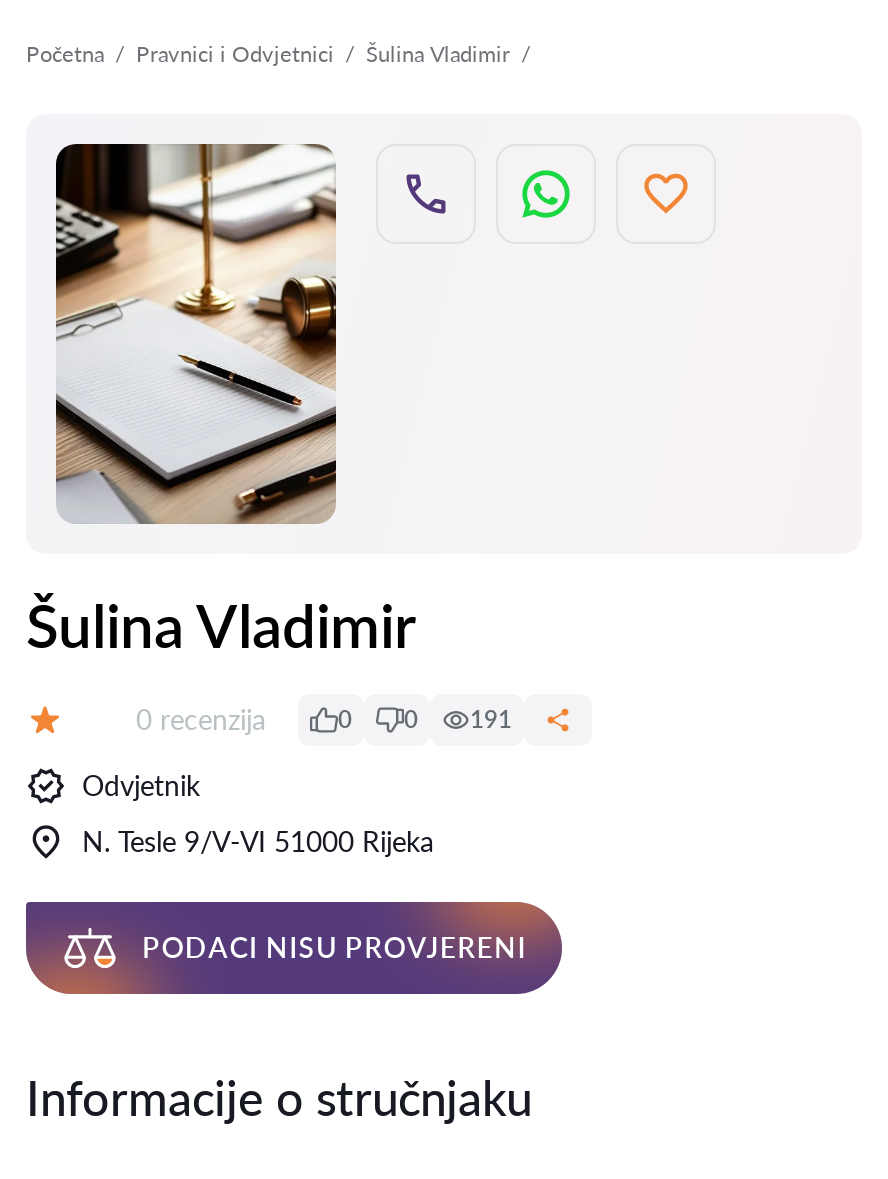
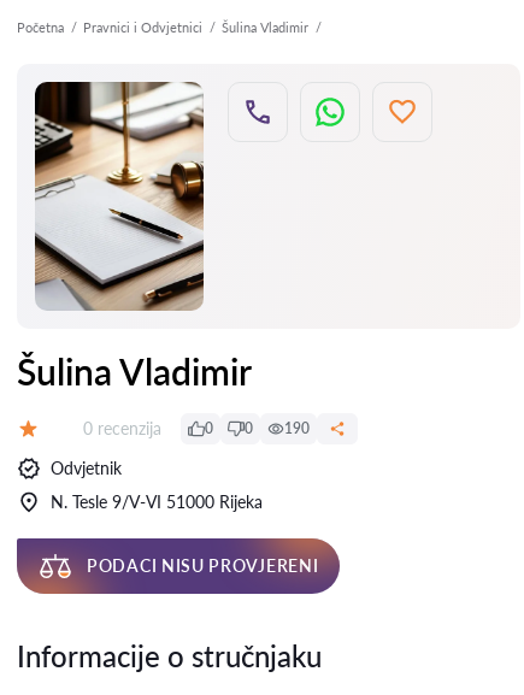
[470,704,512,734] 191 -> [284,419,310,437] 190

